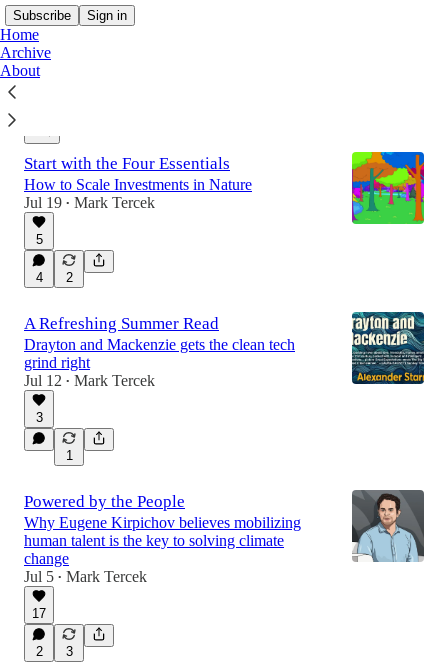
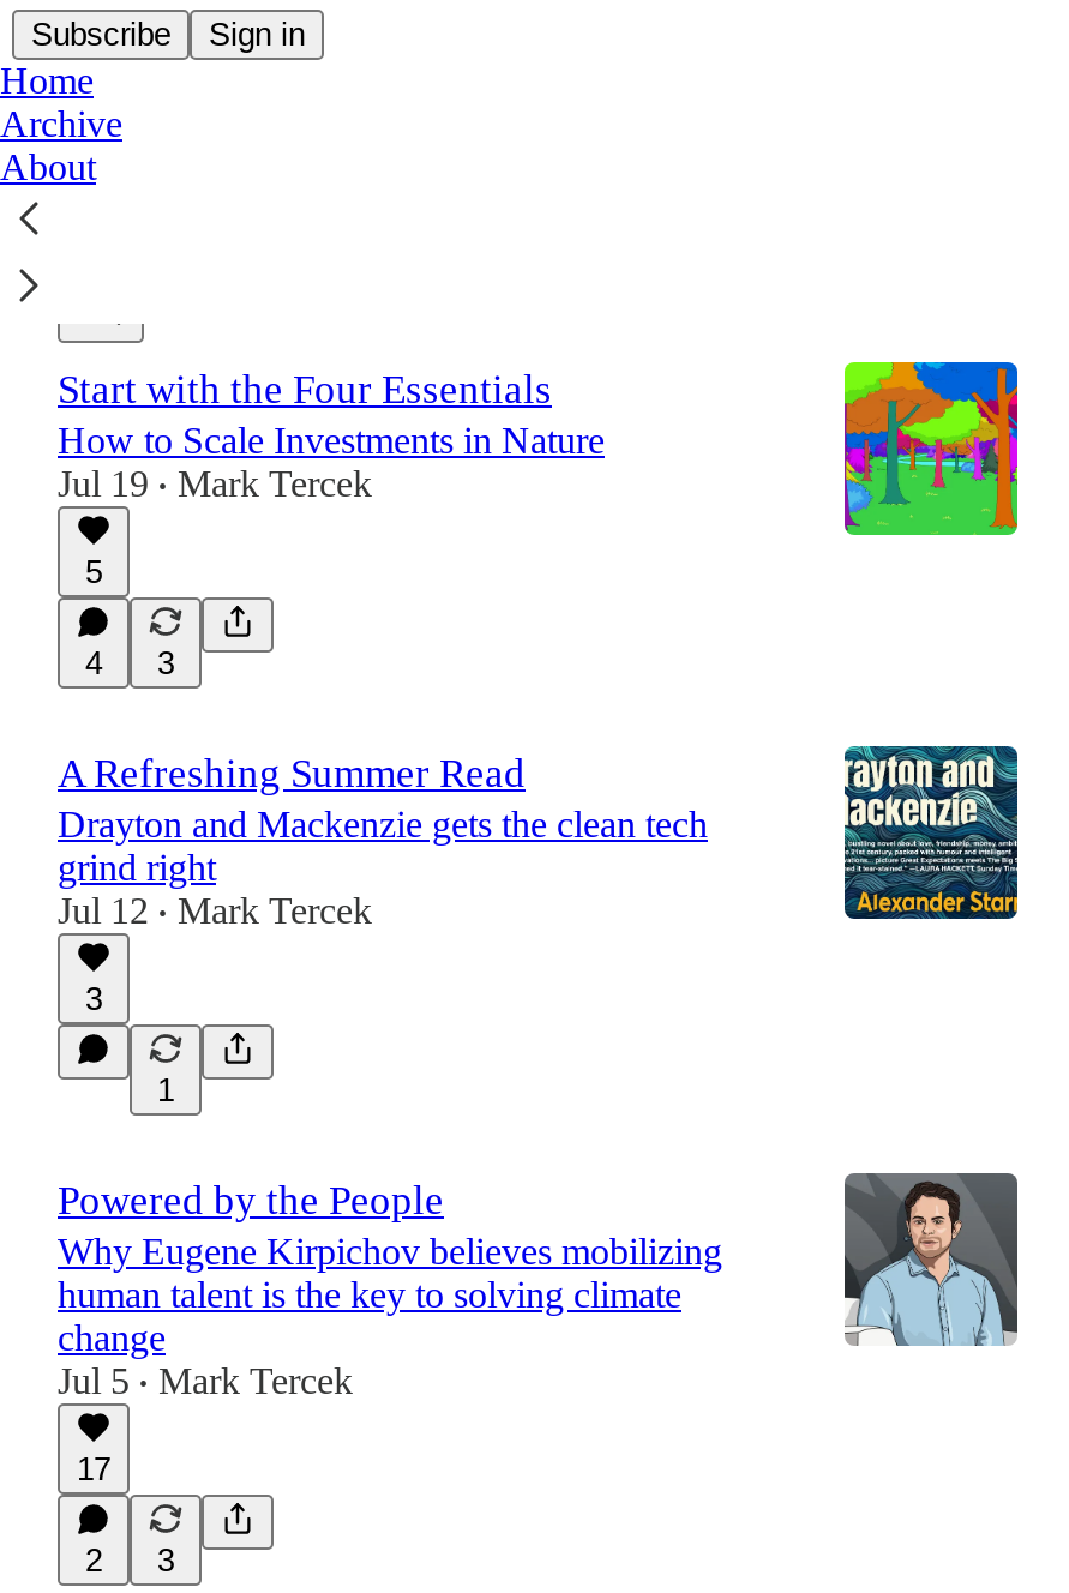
[35,270,72,285] 4 2 -> [85,645,174,681] 4 3

